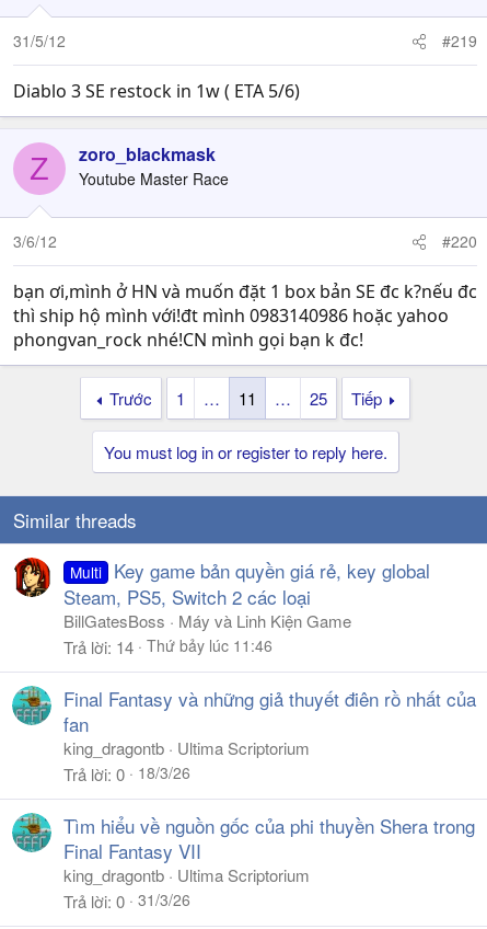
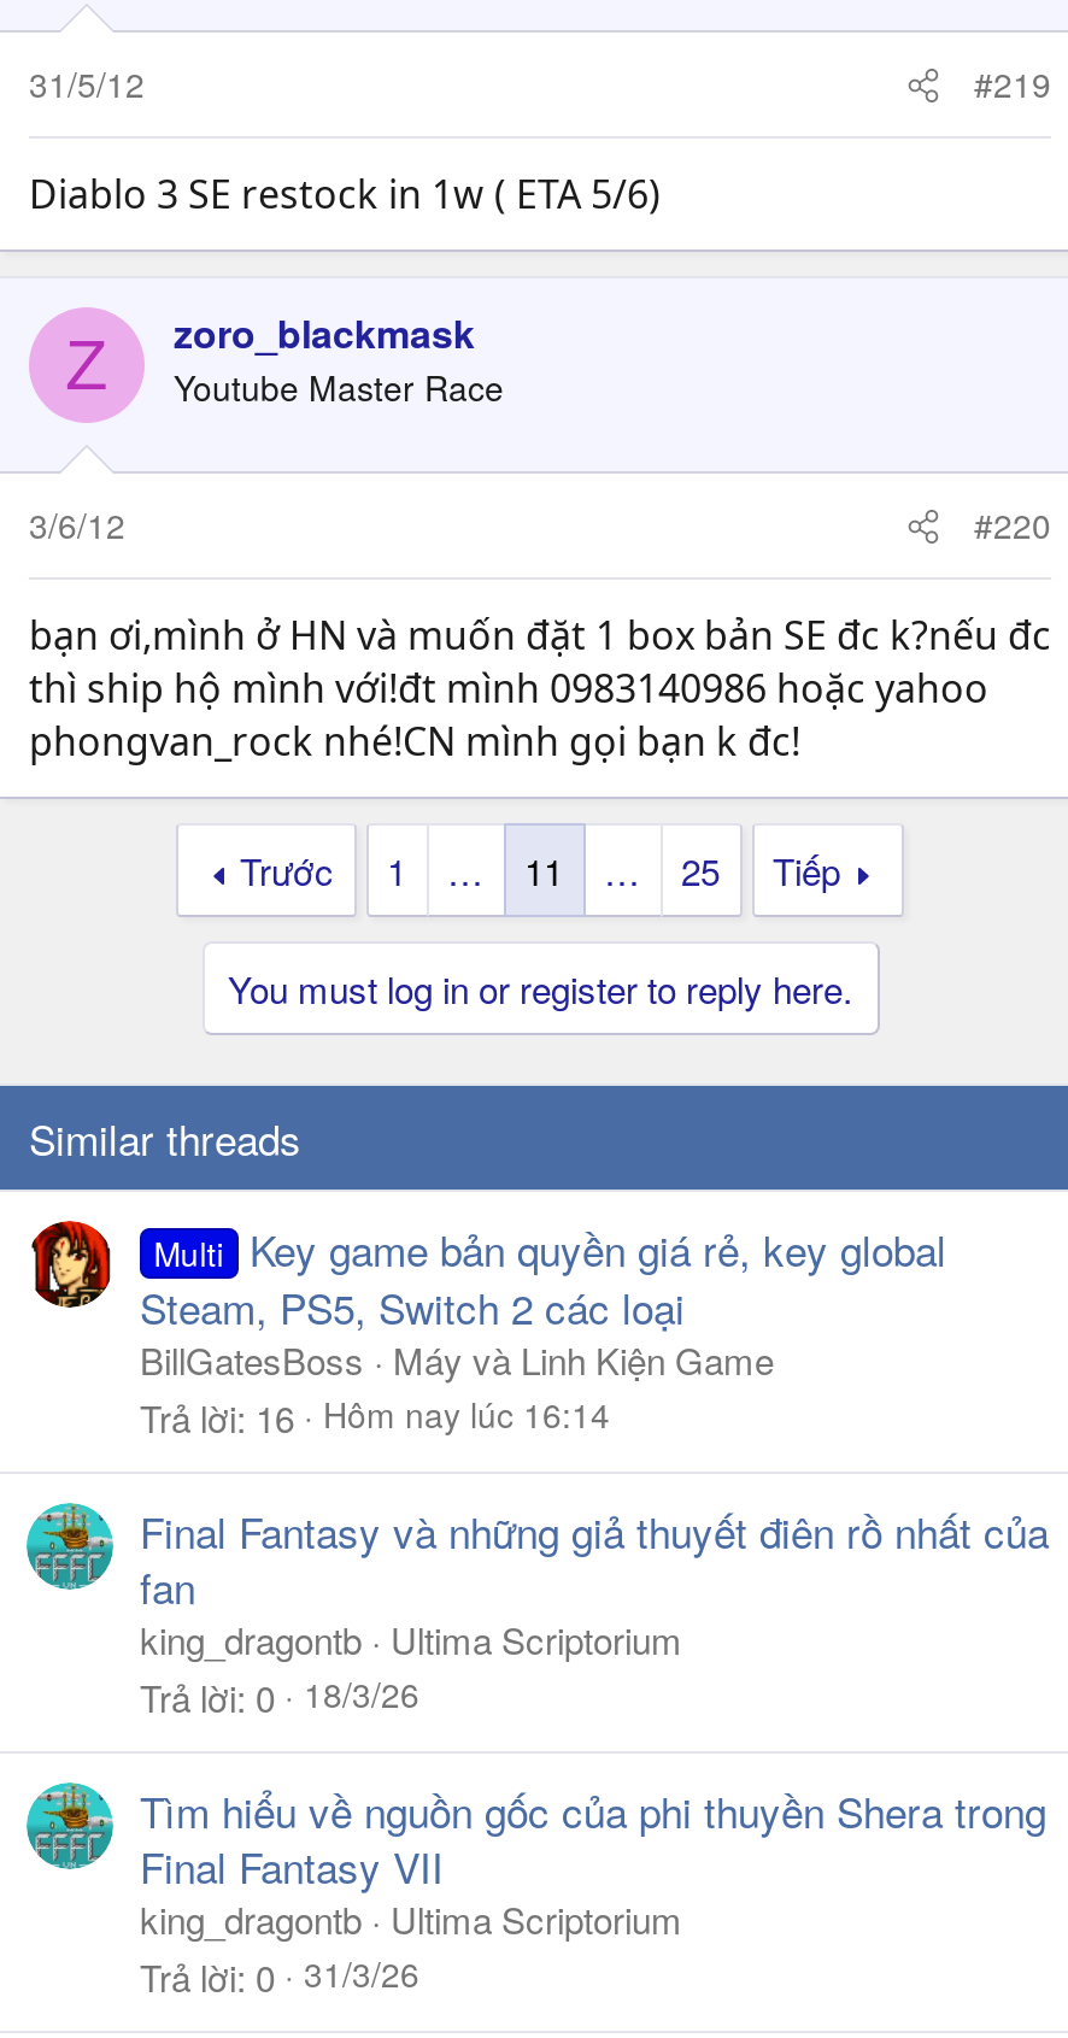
[63,635,273,659] Trả lời 14 Thứ bảy lúc 11:46 -> [140,1390,610,1443] Trả lời 16 Hôm nay lúc 16:14

